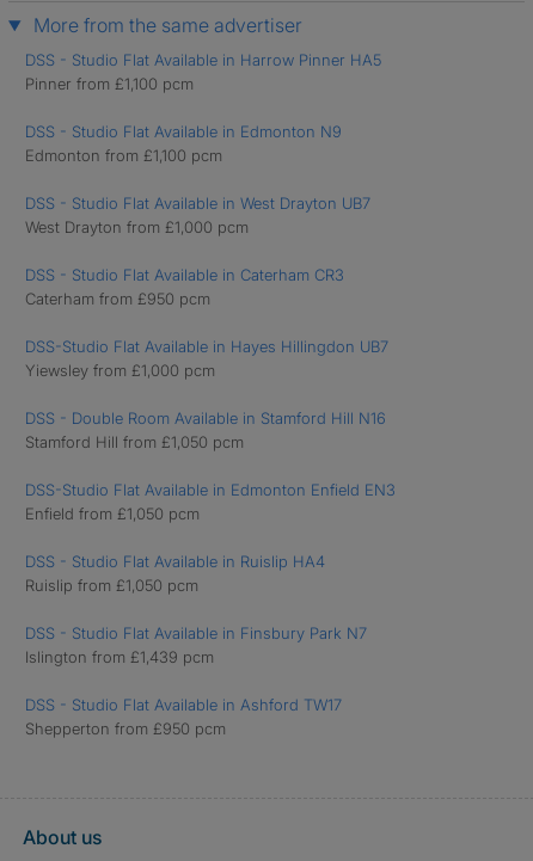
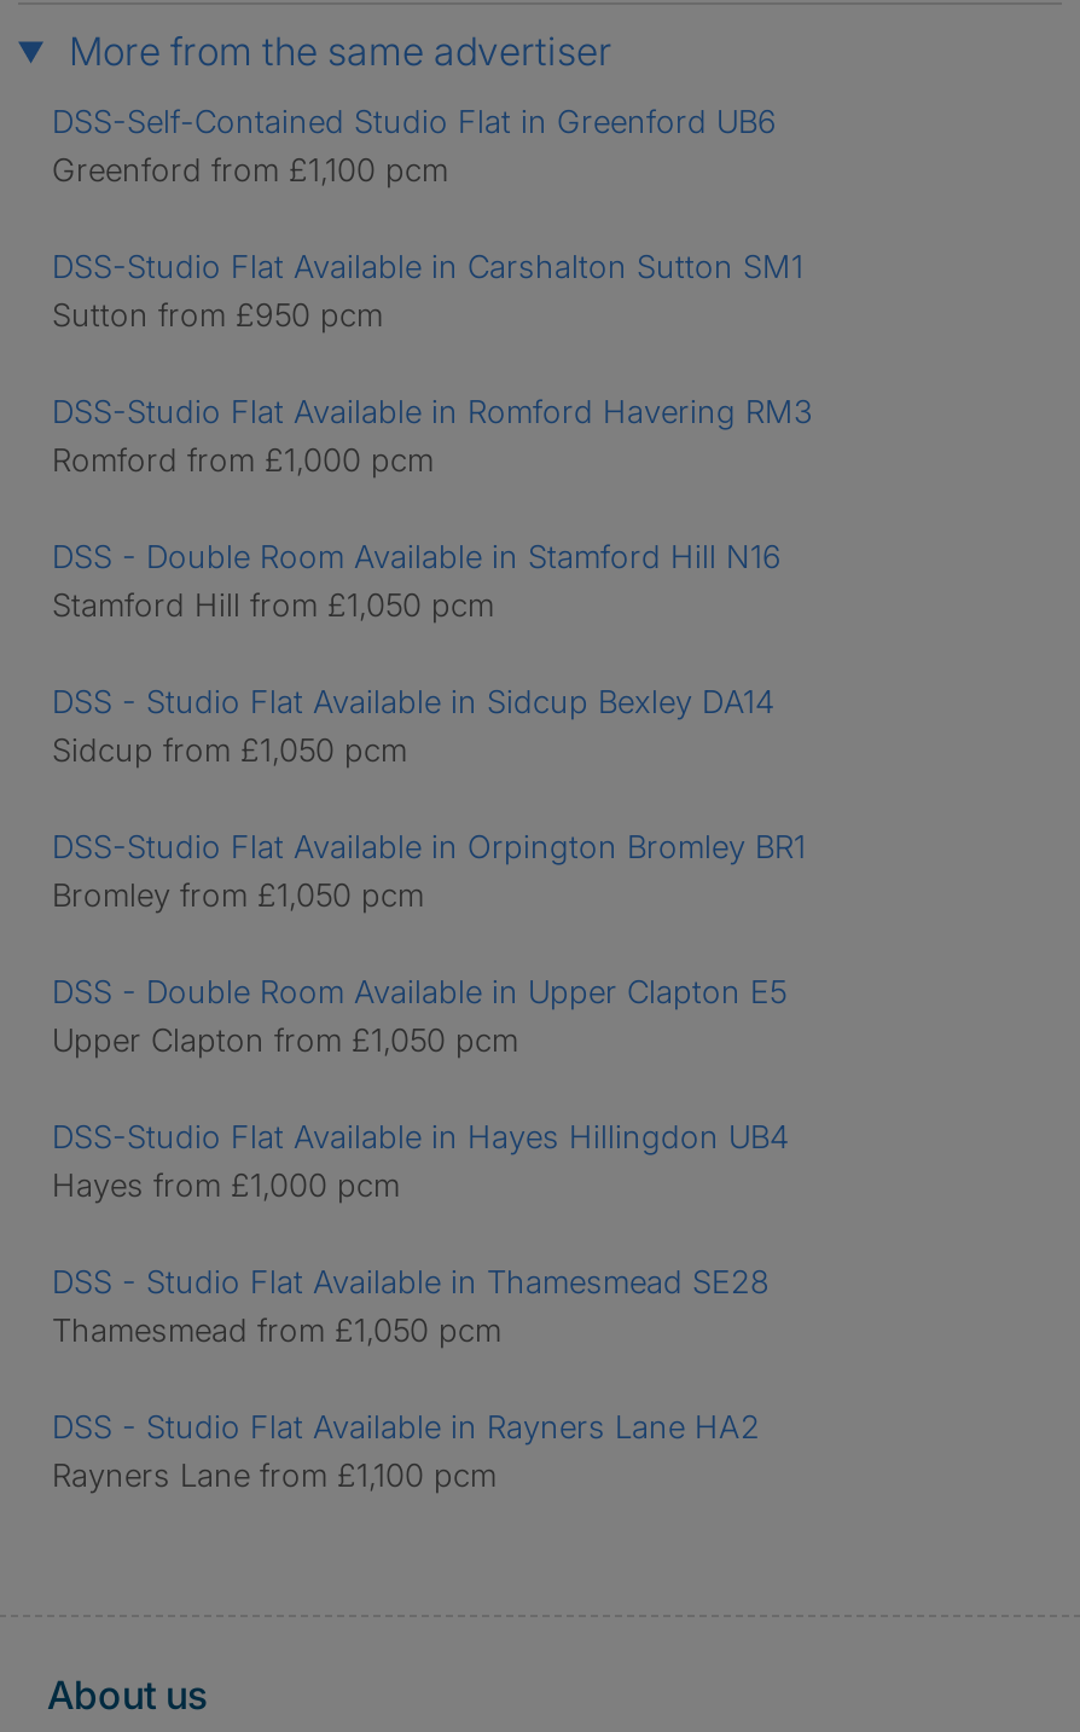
[25,50,388,380] DSS - Studio Flat Available in Harrow Pinner HA5 | Pinner from £1,100 pcm | DSS - Studio Flat Available in Edmonton N9 | Edmonton from £1,100 pcm | DSS - Studio Flat Available in West Drayton UB7 | West Drayton from £1,000 pcm | DSS - Studio Flat Available in Caterham CR3 | Caterham from £950 pcm | DSS-Studio Flat Available in Hayes Hillingdon UB7 | Yiewsley from £1,000 pcm -> [52,102,813,479] DSS-Self-Contained Studio Flat in Greenford UB6 | Greenford from £1,100 pcm | DSS-Studio Flat Available in Carshalton Sutton SM1 | Sutton from £950 pcm | DSS-Studio Flat Available in Romford Havering RM3 | Romford from £1,000 pcm
moved [25,408,386,451] -> [52,537,782,624]: DSS - Double Room Available in Stamford Hill N16 | Stamford Hill from £1,050 pcm
[25,480,396,738] DSS-Studio Flat Available in Edmonton Enfield EN3 | Enfield from £1,050 pcm | DSS - Studio Flat Available in Ruislip HA4 | Ruislip from £1,050 pcm | DSS - Studio Flat Available in Finsbury Park N7 | Islington from £1,439 pcm | DSS - Studio Flat Available in Ashford TW17 | Shepperton from £950 pcm -> [52,682,806,1494] DSS - Studio Flat Available in Sidcup Bexley DA14 | Sidcup from £1,050 pcm | DSS-Studio Flat Available in Orpington Bromley BR1 | Bromley from £1,050 pcm | DSS - Double Room Available in Upper Clapton E5 | Upper Clapton from £1,050 pcm | DSS-Studio Flat Available in Hayes Hillingdon UB4 | Hayes from £1,000 pcm | DSS - Studio Flat Available in Thamesmead SE28 | Thamesmead from £1,050 pcm | DSS - Studio Flat Available in Rayners Lane HA2 | Rayners Lane from £1,100 pcm

